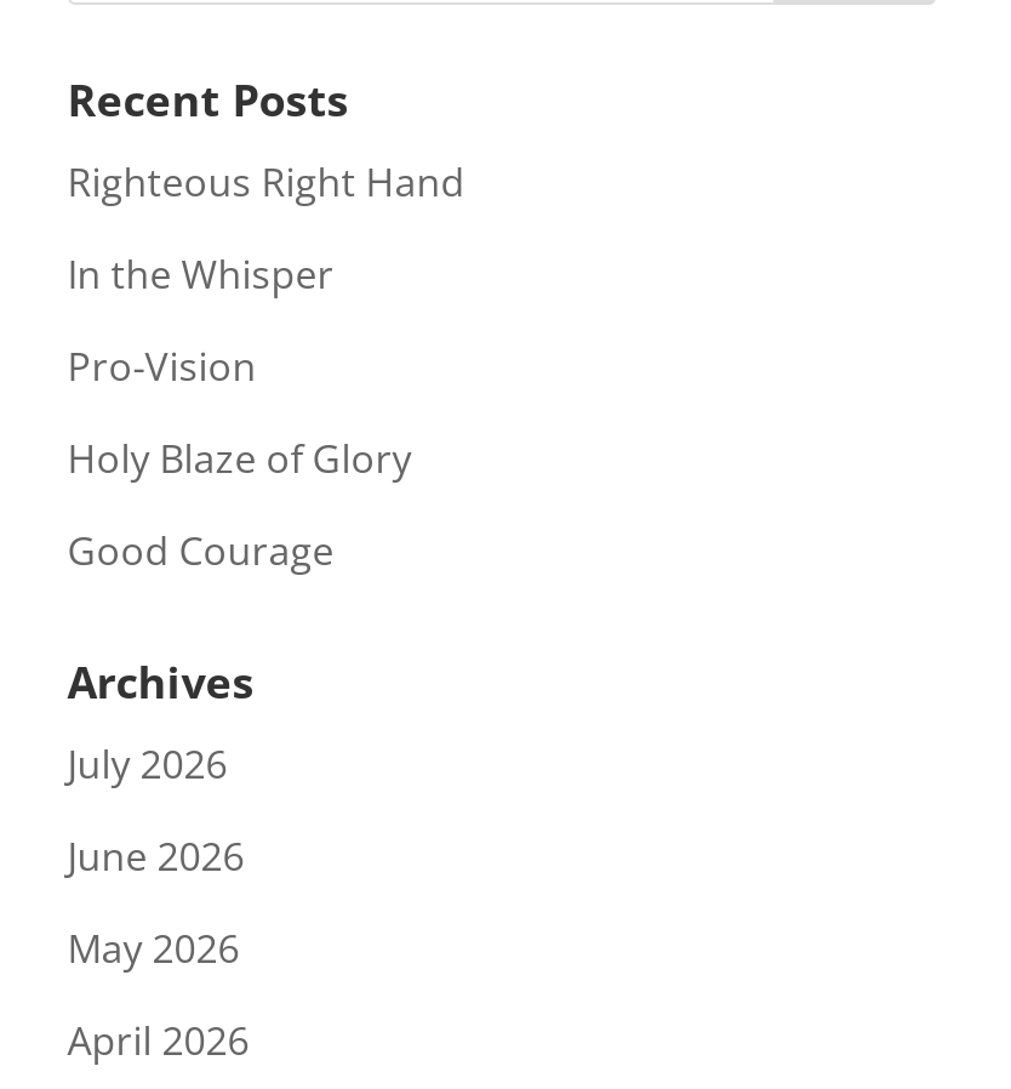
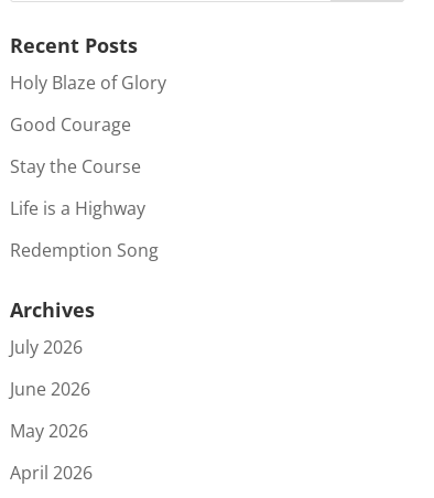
[67,155,465,393] Righteous Right Hand | In the Whisper | Pro-Vision -> none
moved [67,432,412,577] -> [10,71,166,137]: Holy Blaze of Glory | Good Courage
none -> [10,154,158,262] Stay the Course | Life is a Highway | Redemption Song

